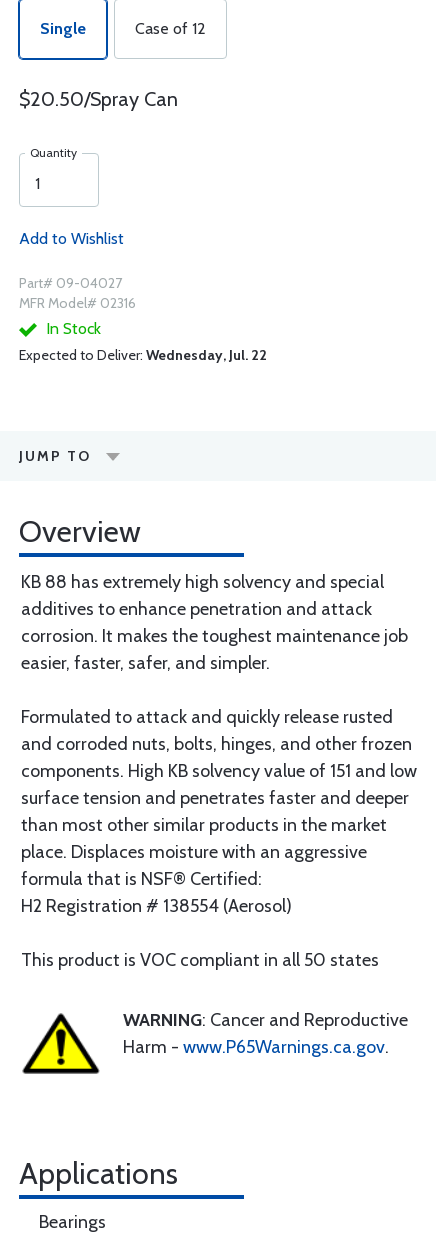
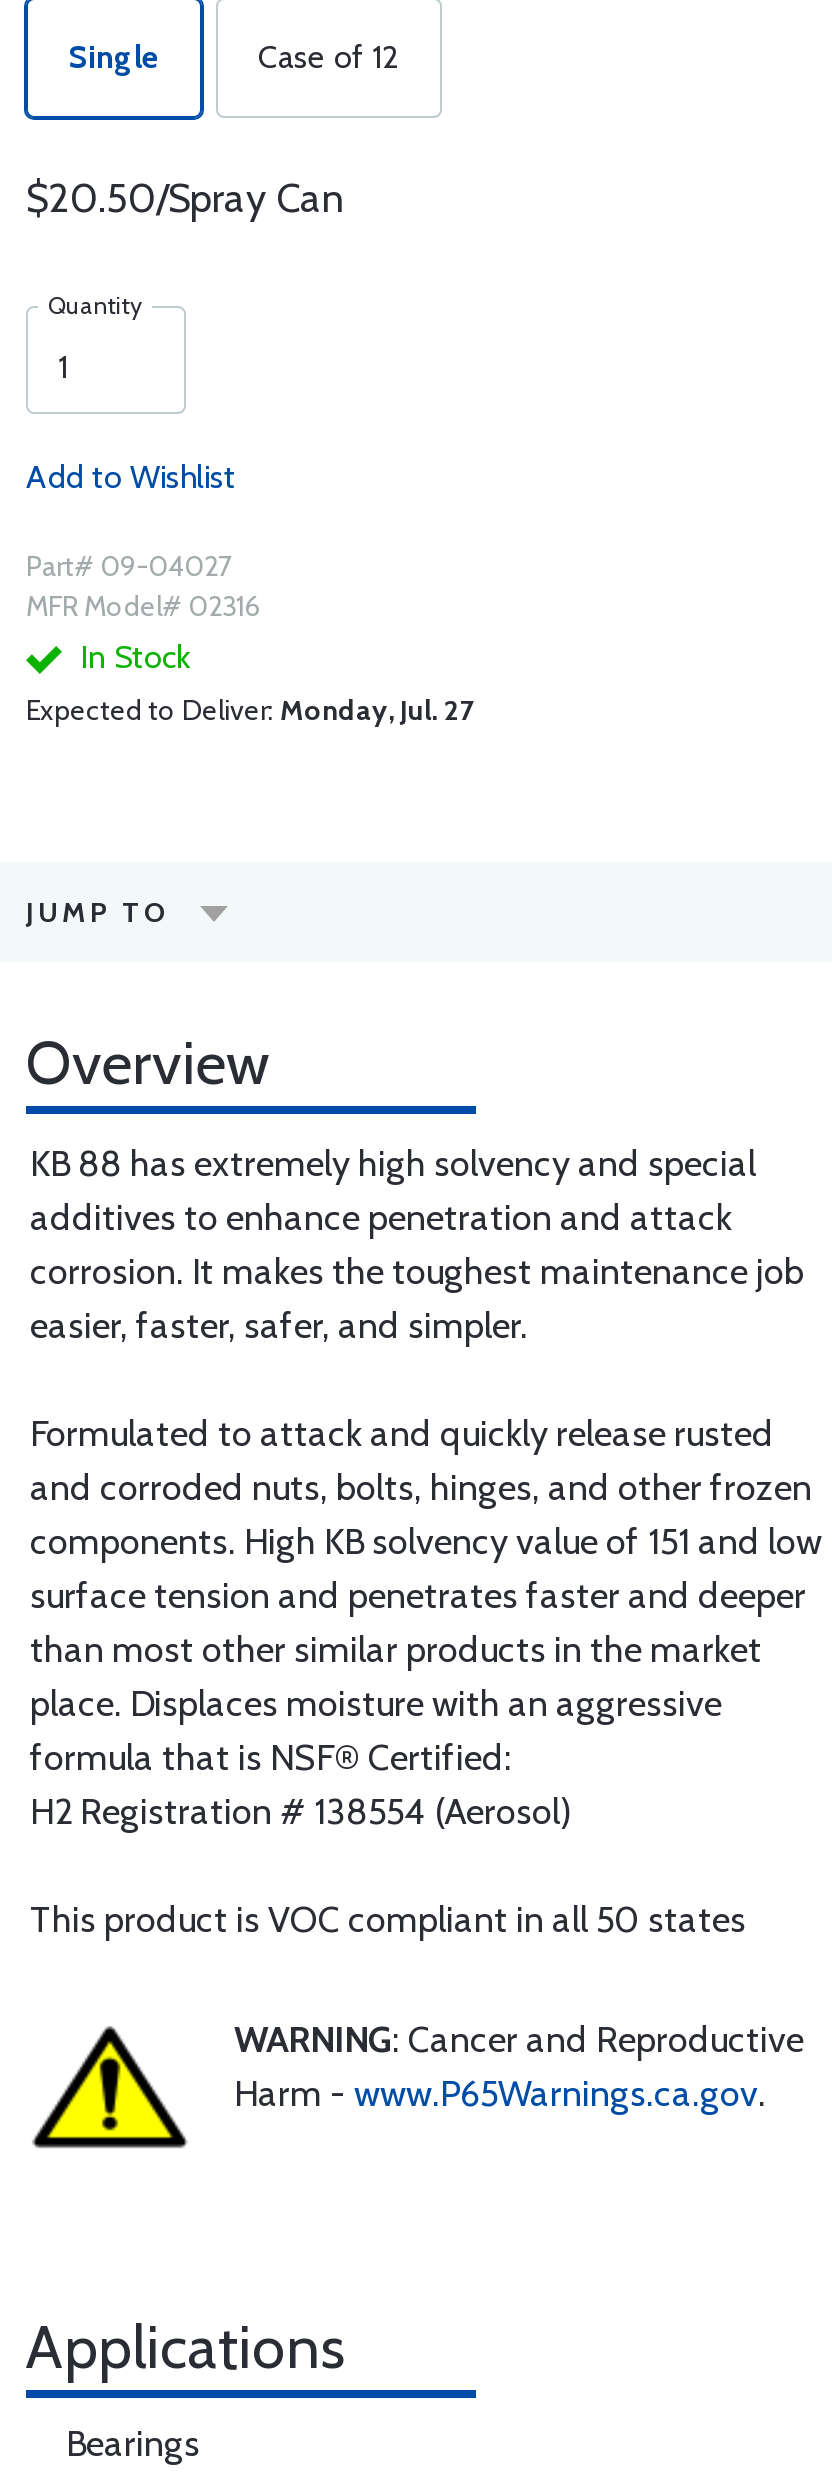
[19,346,267,364] Expected to Deliver: Wednesday, Jul. 22 -> [26,692,474,728] Expected to Deliver: Monday, Jul. 27

